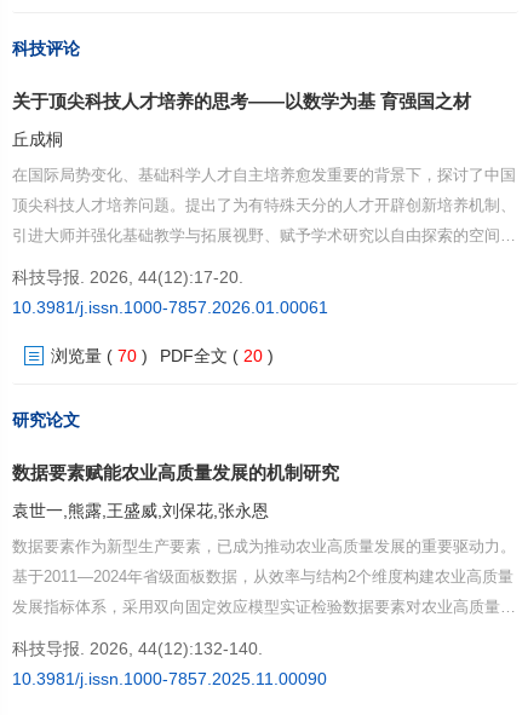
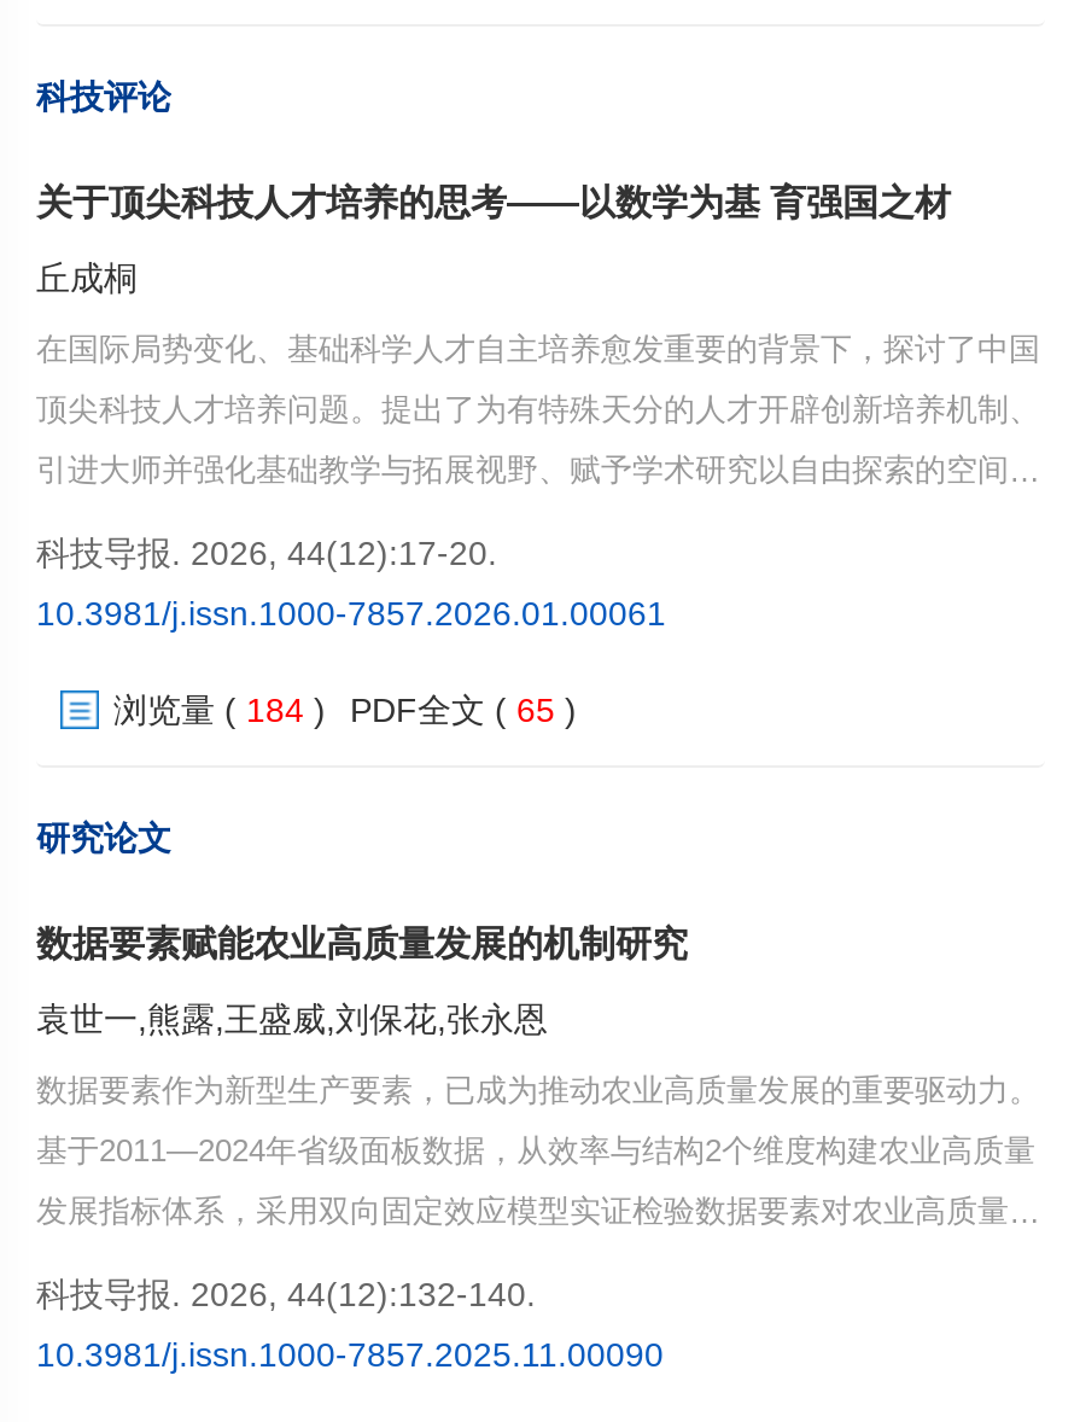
[51,347,148,366] 浏览量( 70) -> [113,692,326,730] 浏览量( 184)
[160,347,274,366] PDF全文( 20) -> [350,692,577,730] PDF全文( 65)

